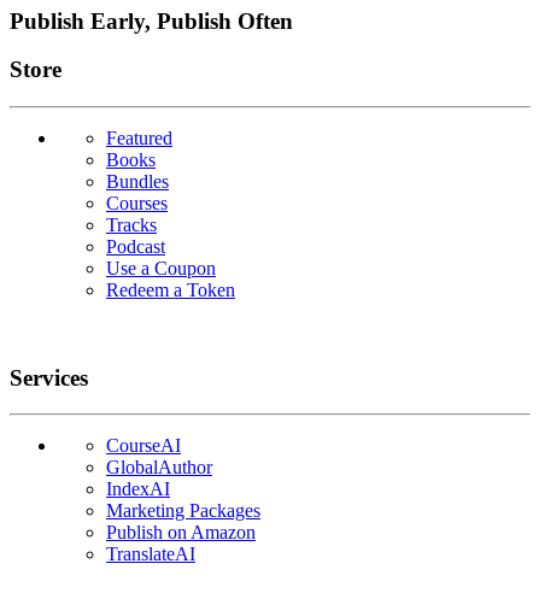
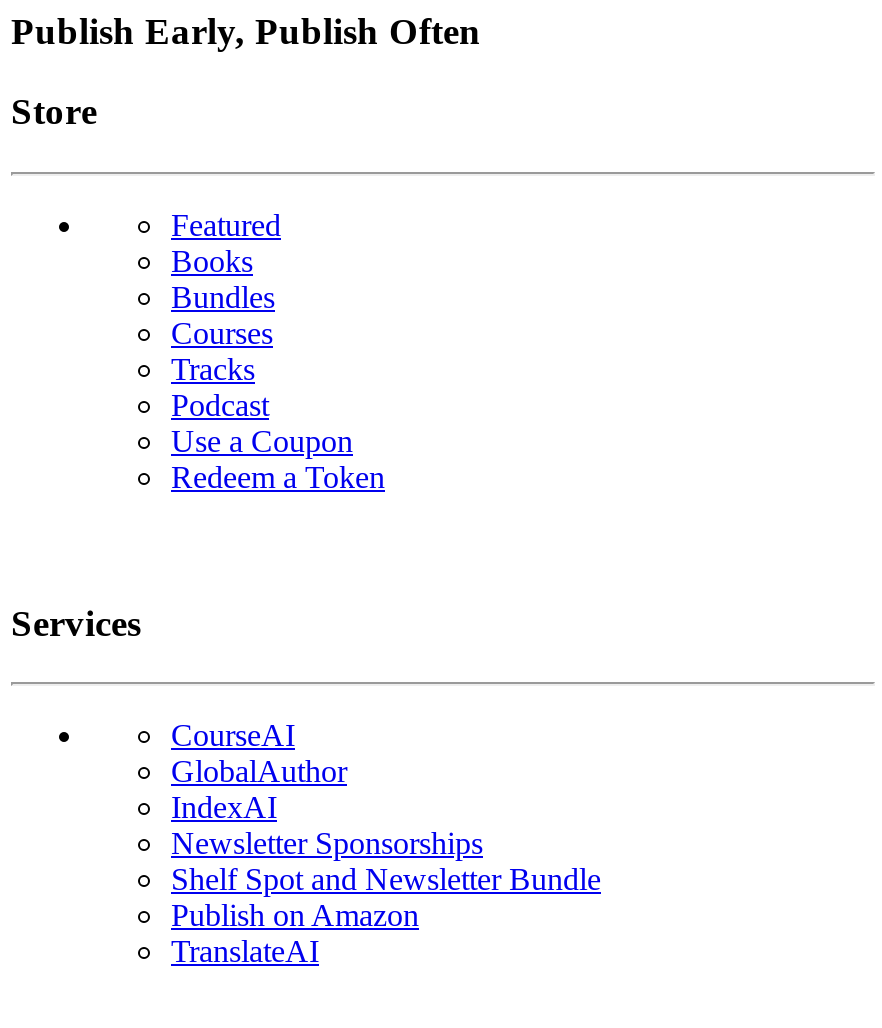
[106,501,260,521] Marketing Packages -> [171,827,601,897] Newsletter Sponsorships | Shelf Spot and Newsletter Bundle

